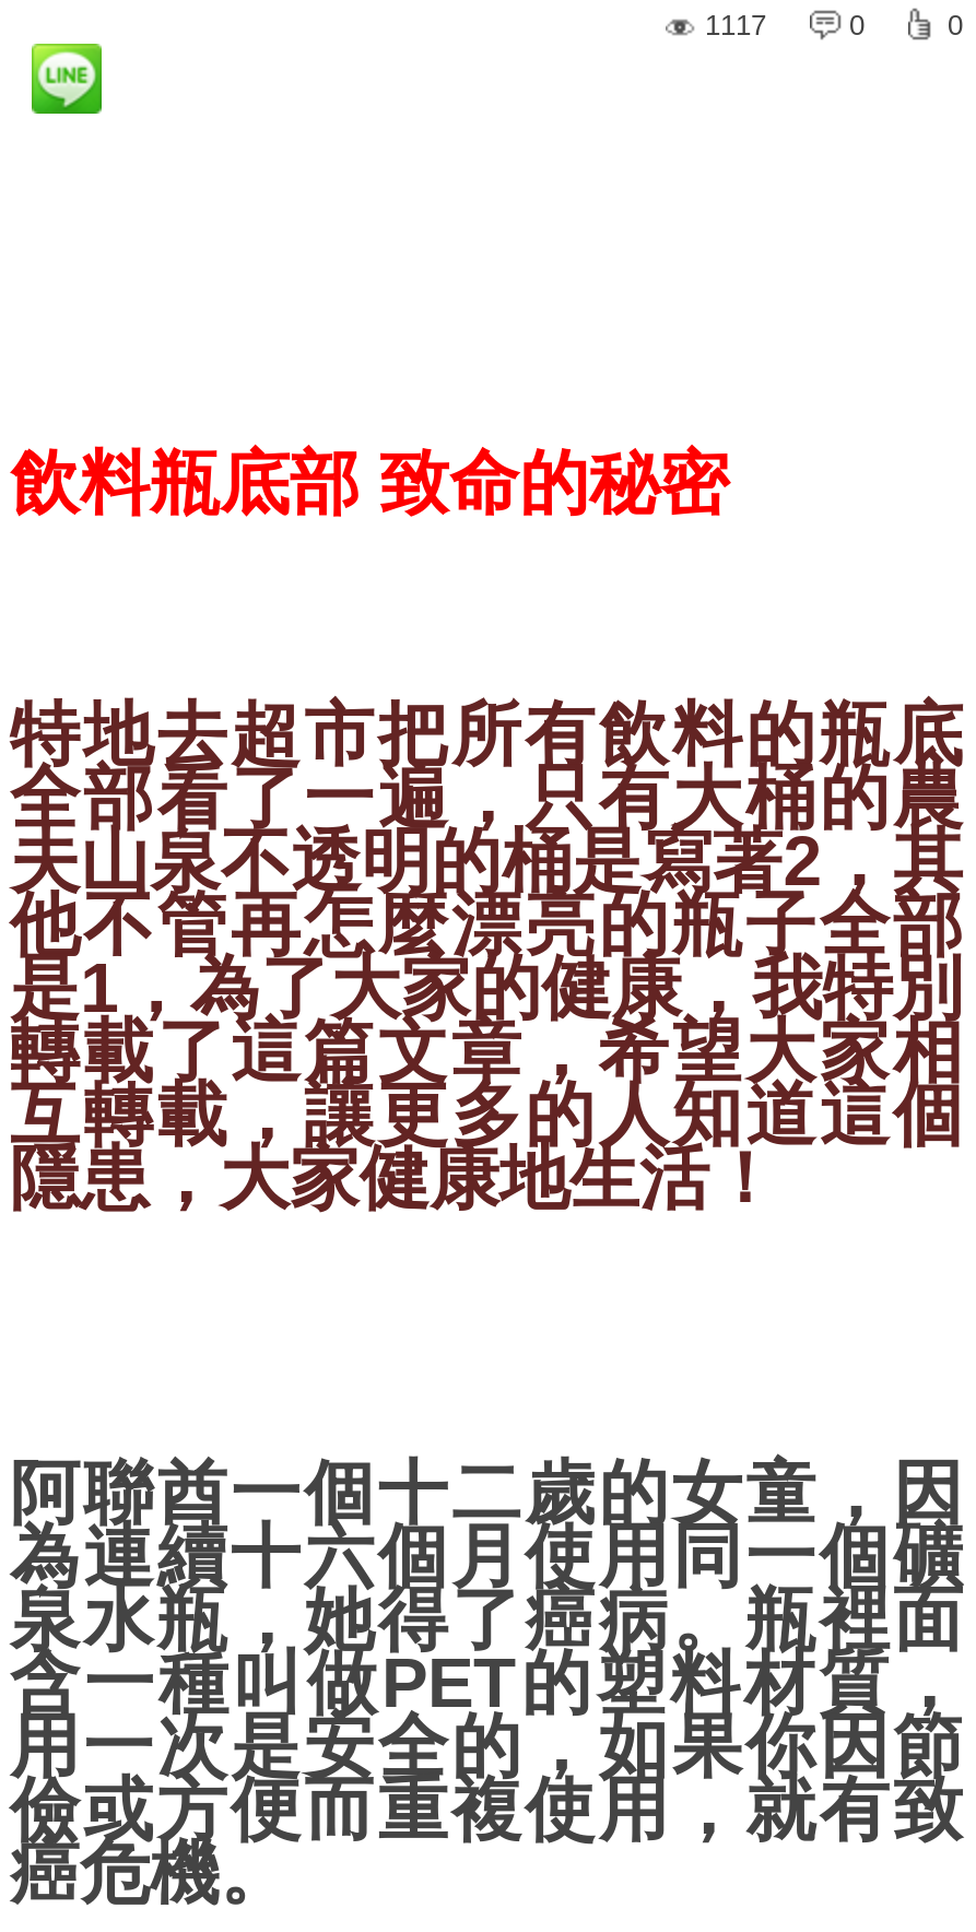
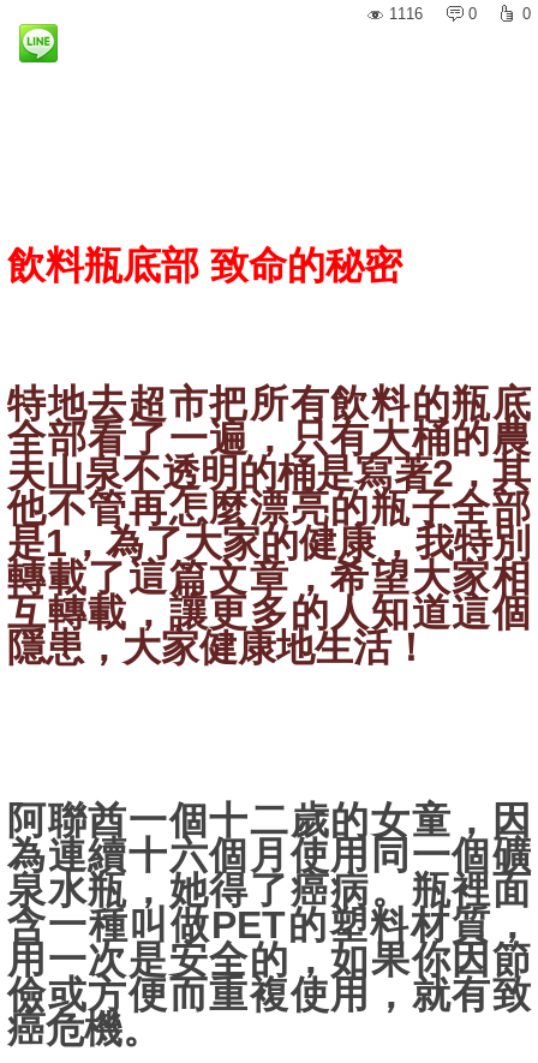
[705,9,766,42] 1117 -> [389,5,423,23] 1116

